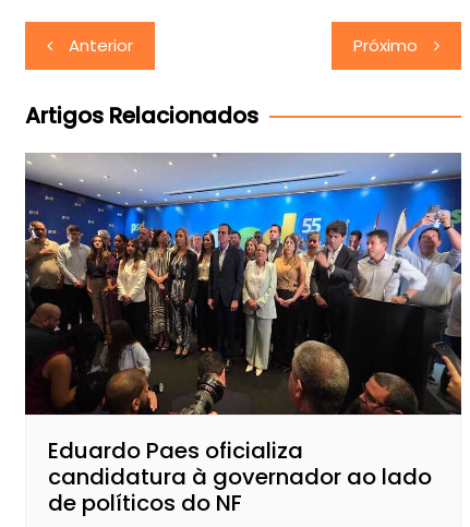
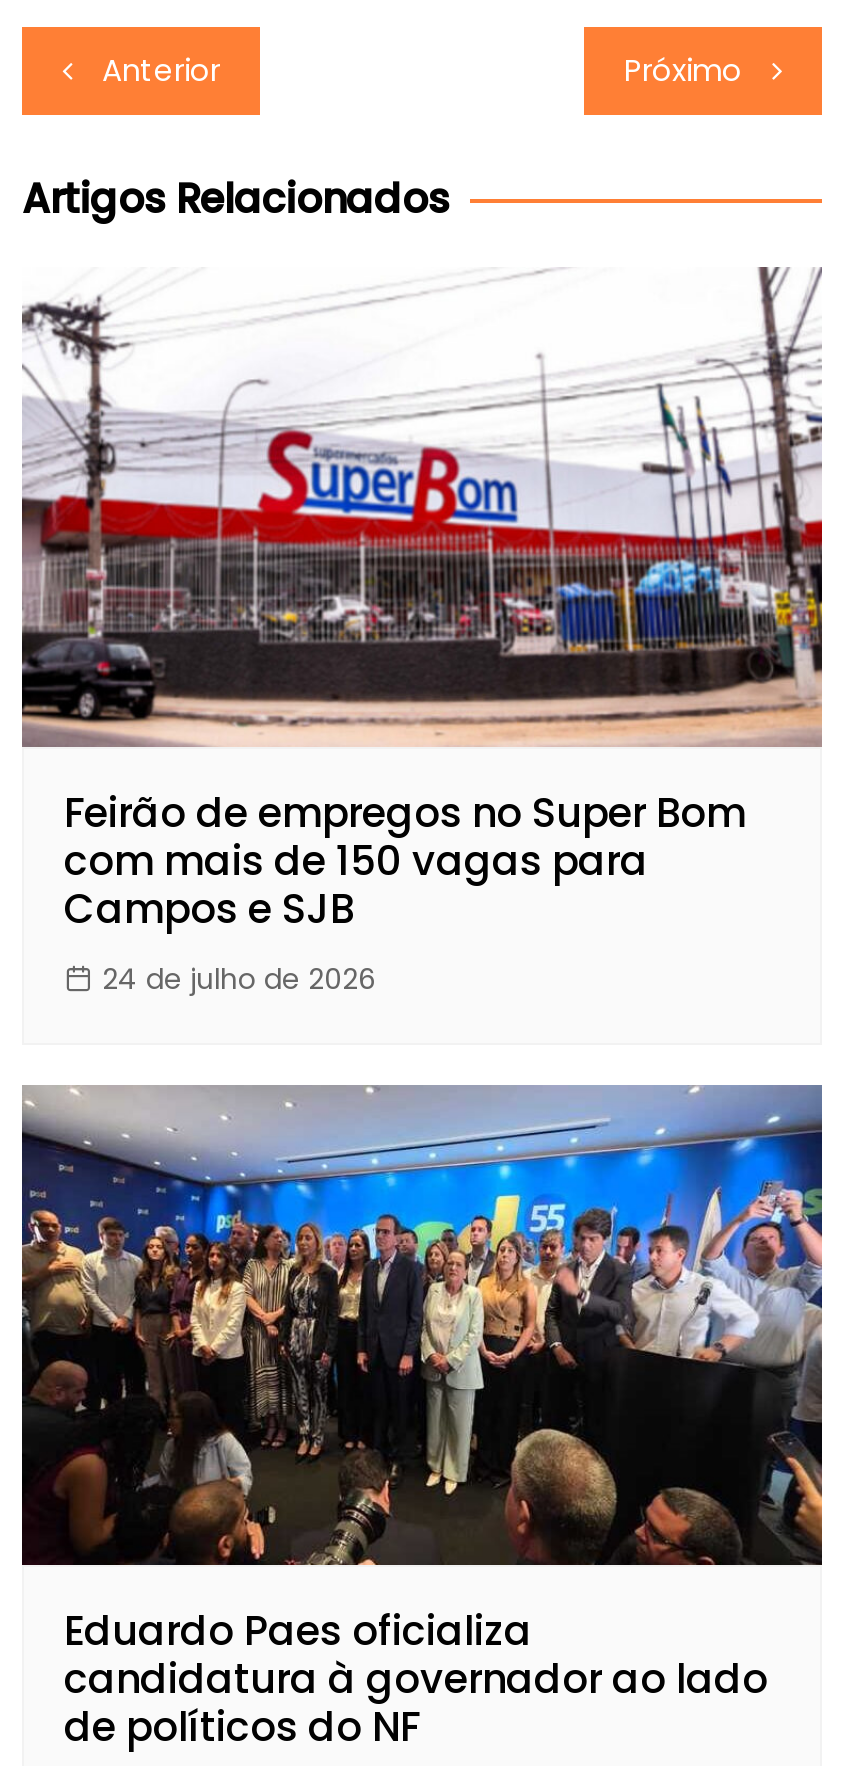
none -> [20,267,824,1000] [image] | Feirão de empregos no Super Bom | com mais de 150 vagas para | Campos e SJB | 24 de julho de 2026

